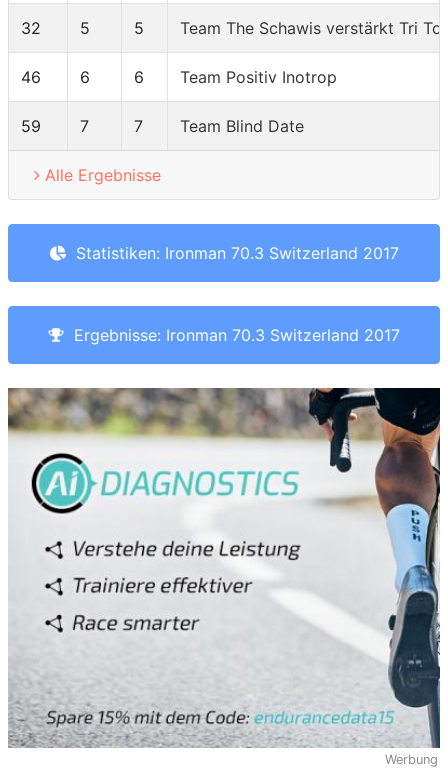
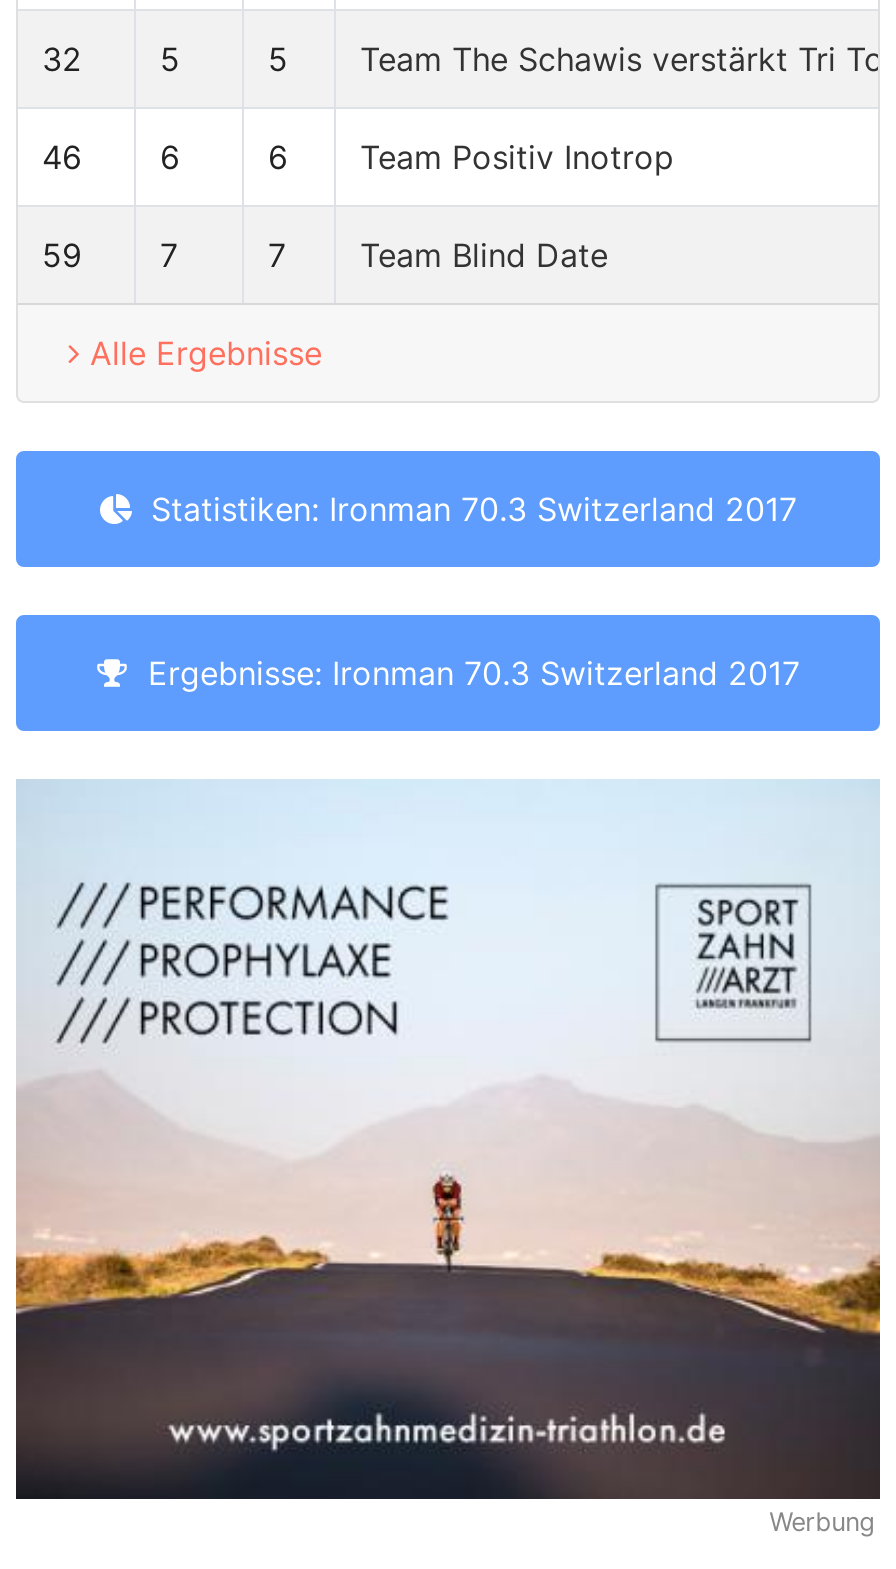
[7,387,441,748] [image] -> [14,779,882,1501] [image]

